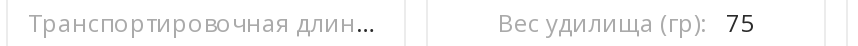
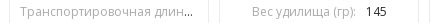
[498,6,754,40] Вес удилища (гр): 75 -> [251,3,386,20] Вес удилища (гр): 145

